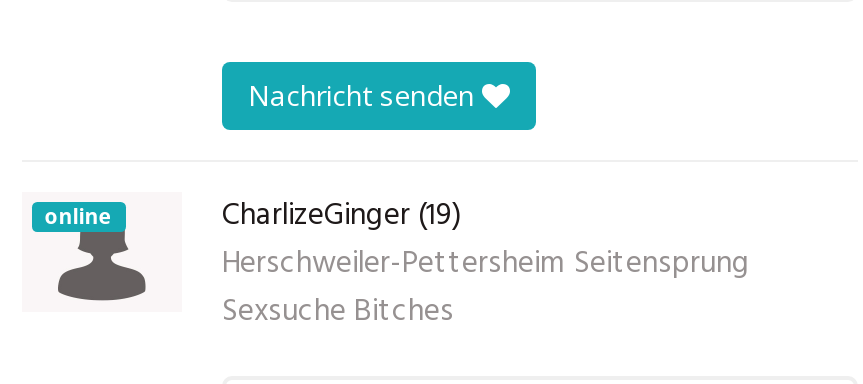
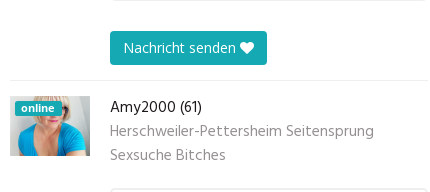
[26,192,462,312] [image] | CharlizeGinger (19) -> [11,96,202,157] [image] | Amy2000 (61)

